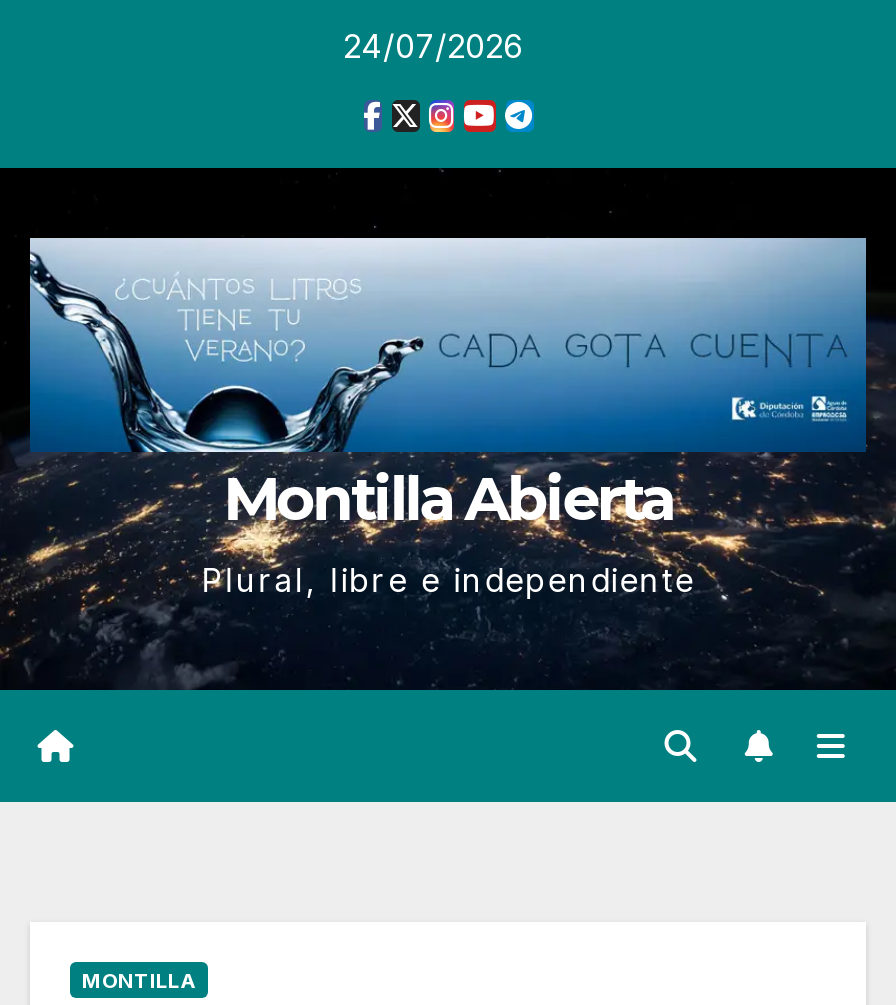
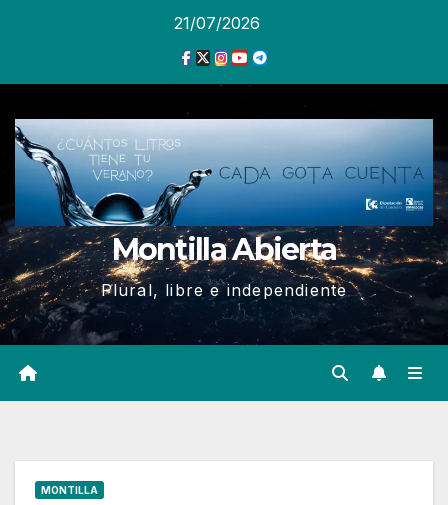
[343,26,523,66] 24/07/2026 -> [173,13,259,33] 21/07/2026

